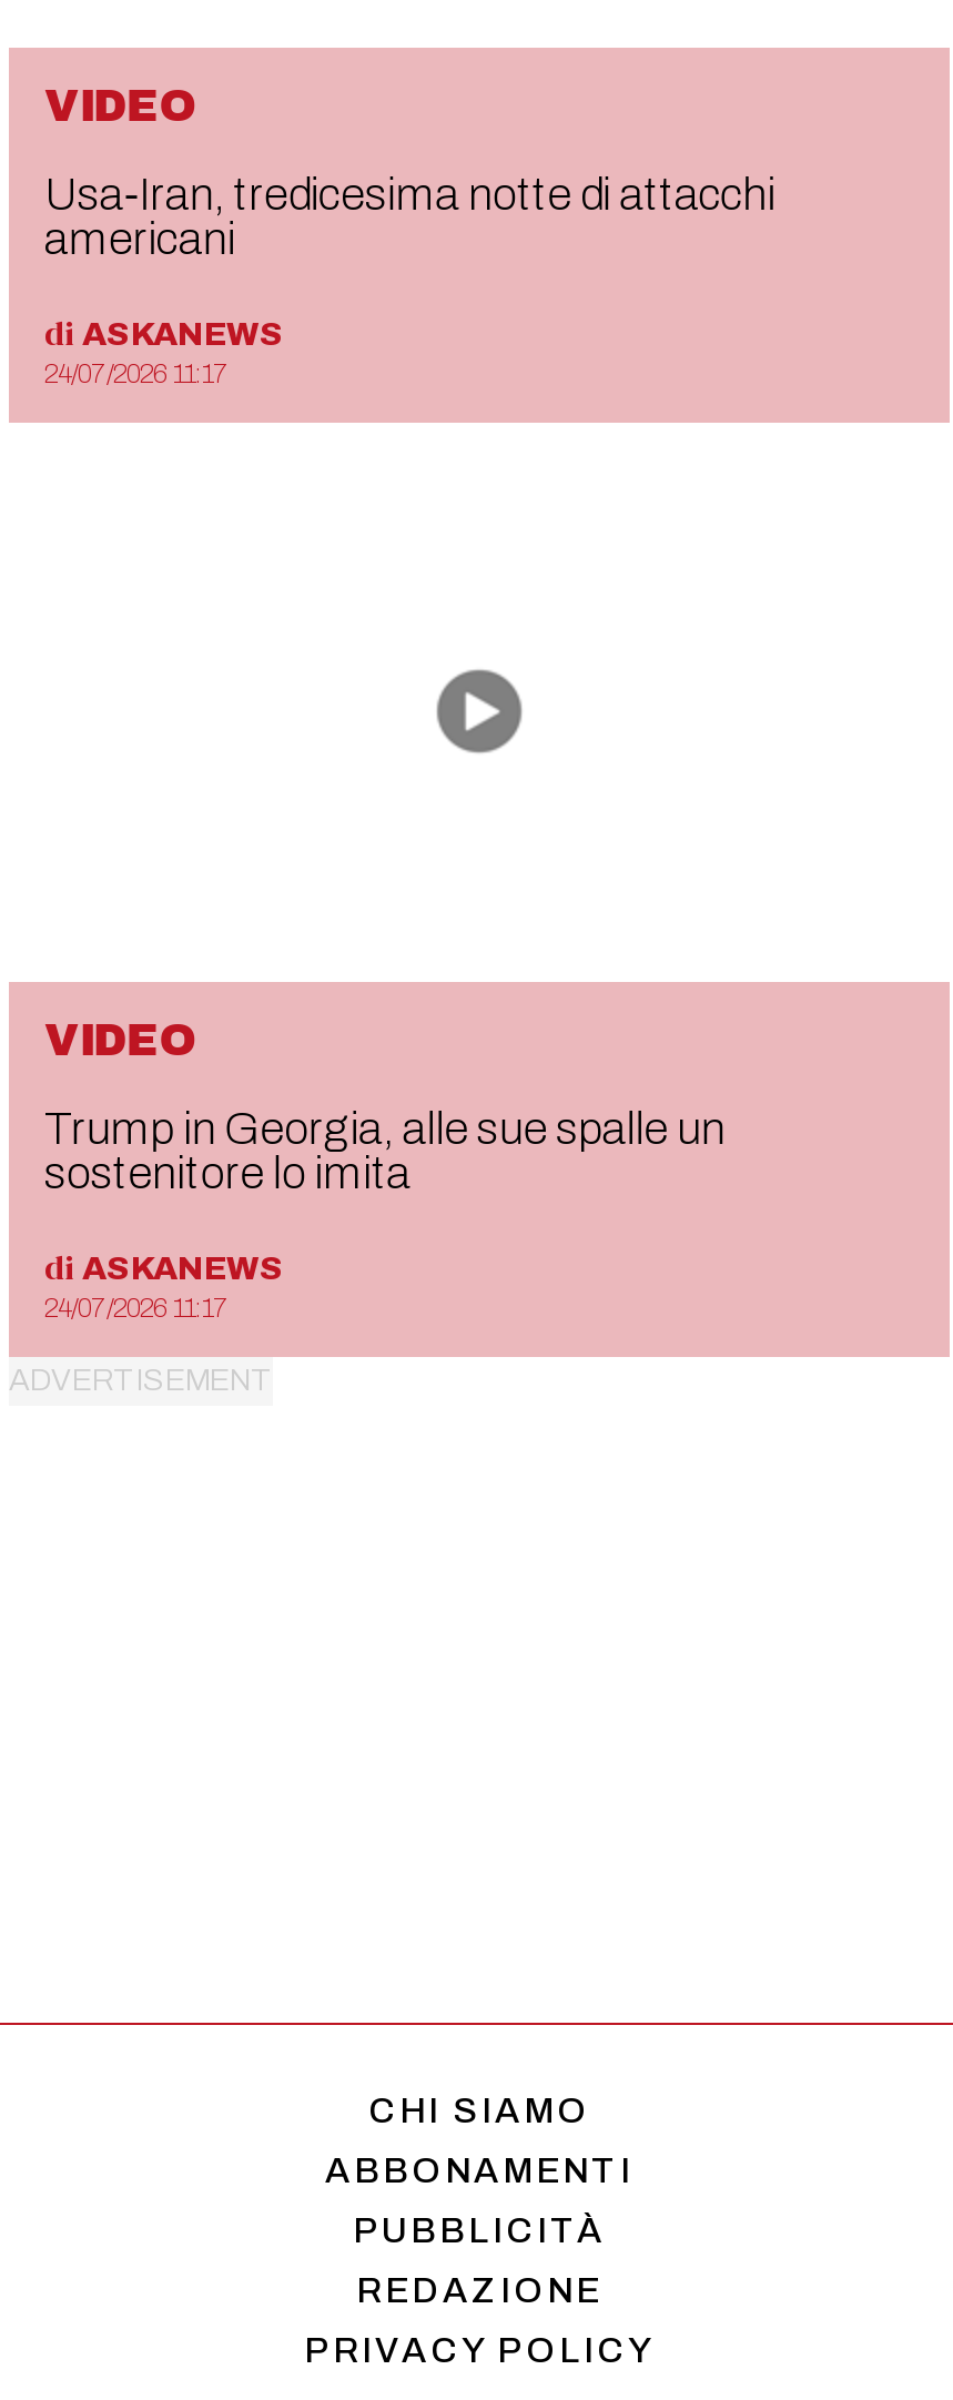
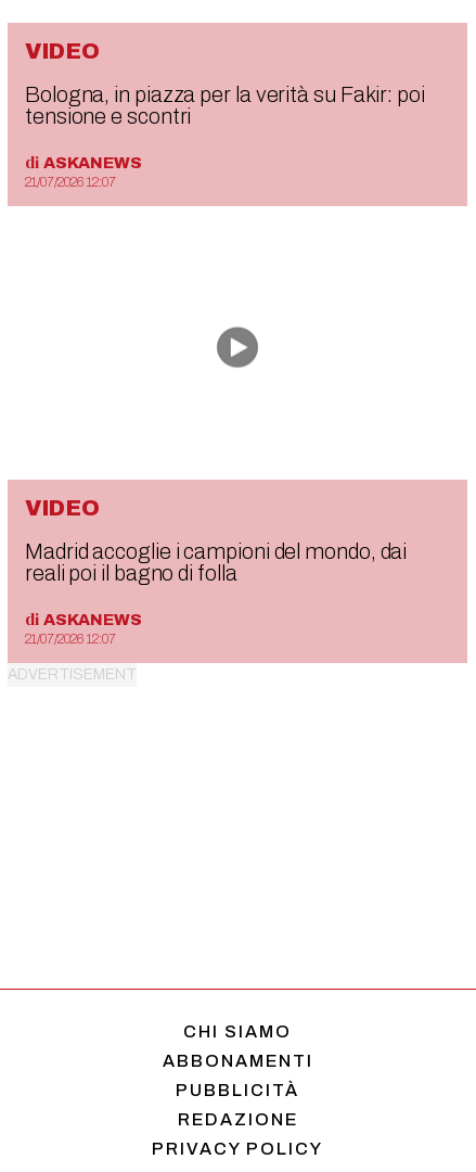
[44,170,775,263] Usa-Iran, tredicesima notte di attacchi | americani -> [25,82,425,128] Bologna, in piazza per la verità su Fakir: poi | tensione e scontri
[44,358,229,389] 24/07/2026 11:17 -> [25,175,116,190] 21/07/2026 12:07
[44,1104,725,1197] Trump in Georgia, alle sue spalle un | sostenitore lo imita -> [25,539,407,585] Madrid accoglie i campioni del mondo, dai | reali poi il bagno di folla
[44,1293,229,1324] 24/07/2026 11:17 -> [25,632,116,647] 21/07/2026 12:07

